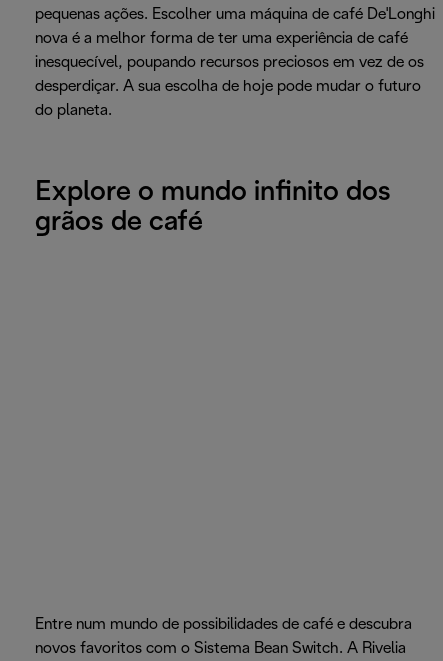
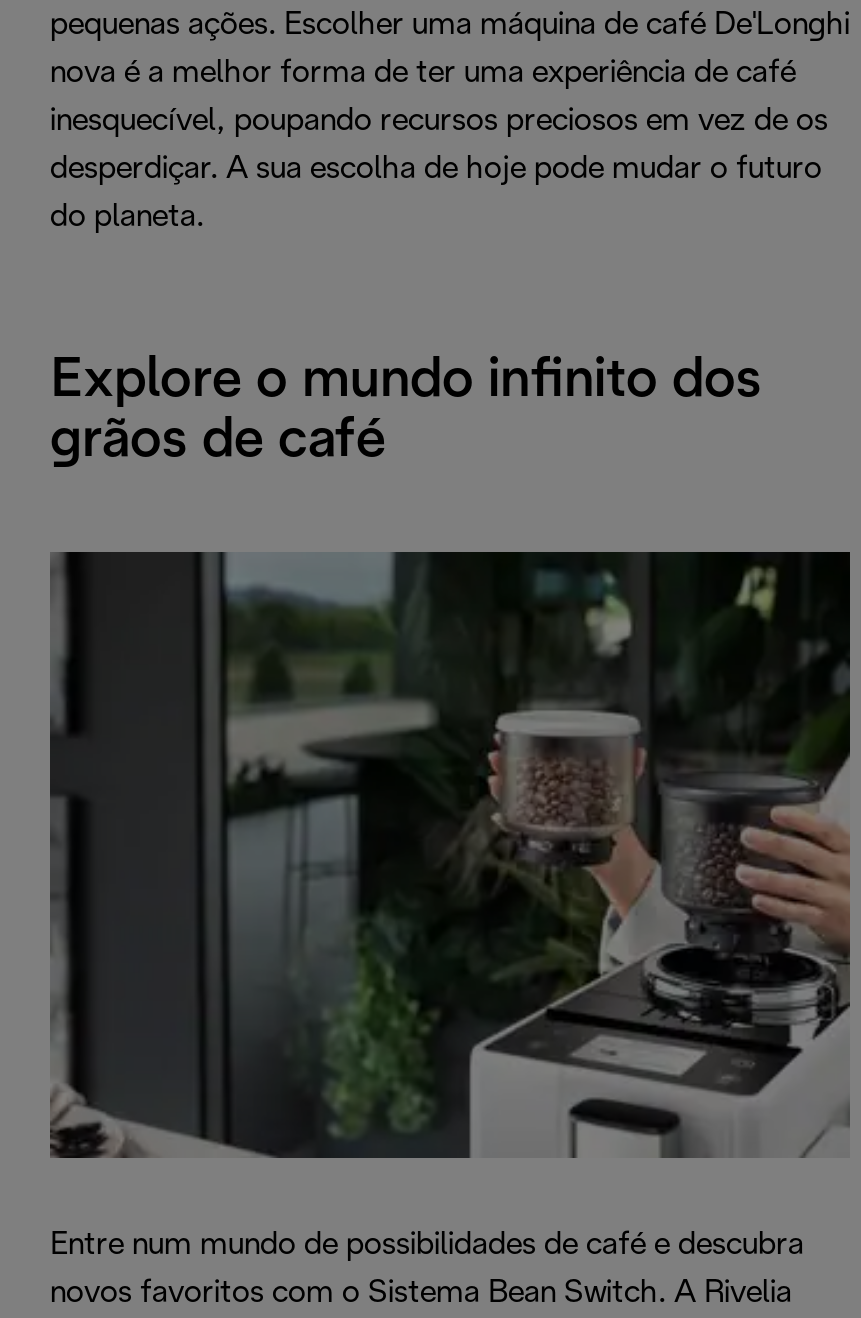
none -> [48,550,852,1160] [image]

